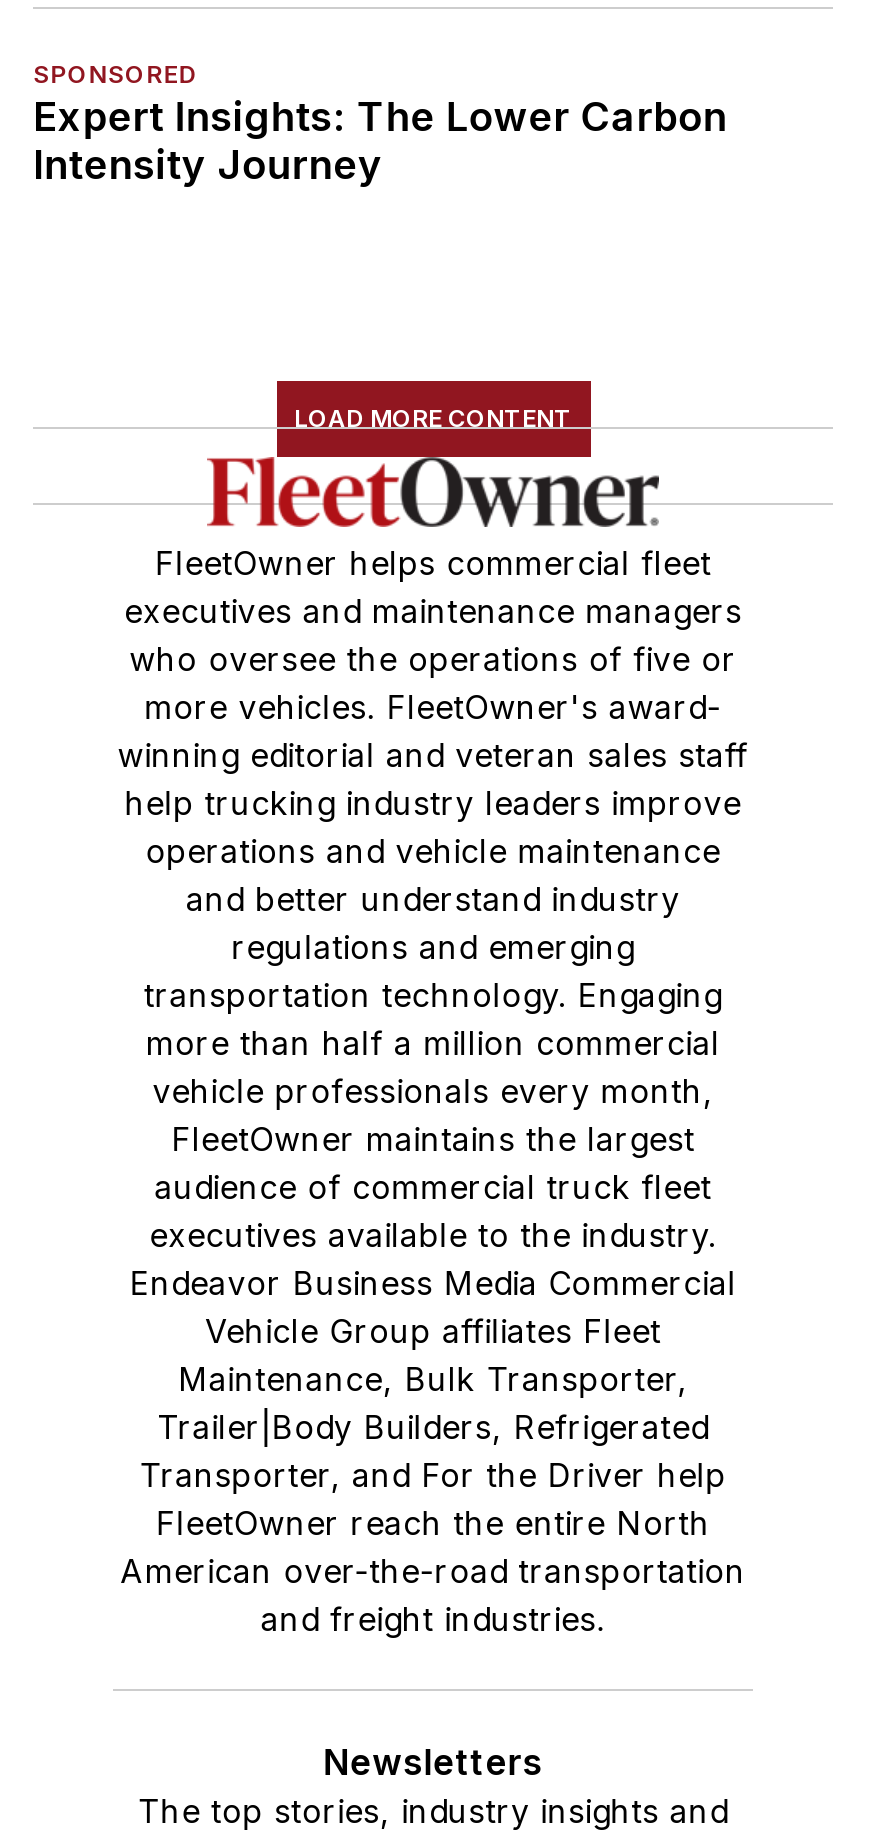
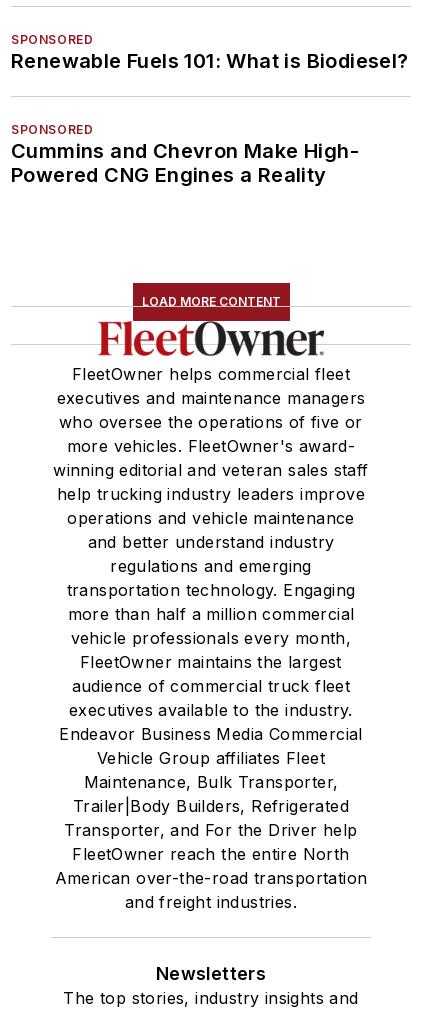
[33,94,727,190] Expert Insights: The Lower Carbon | Intensity Journey -> [11,49,409,187] Renewable Fuels 101: What is Biodiesel? | SPONSORED | Cummins and Chevron Make High- | Powered CNG Engines a Reality

